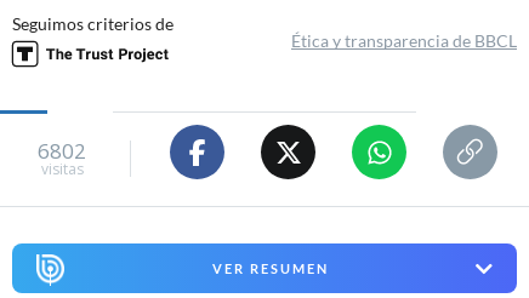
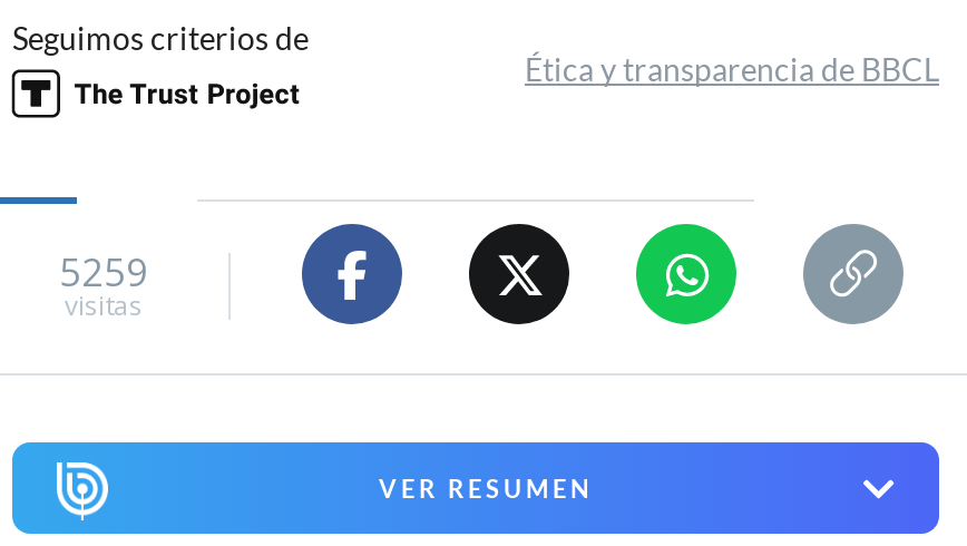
[38,137,86,165] 6802 -> [59,246,148,298] 5259

